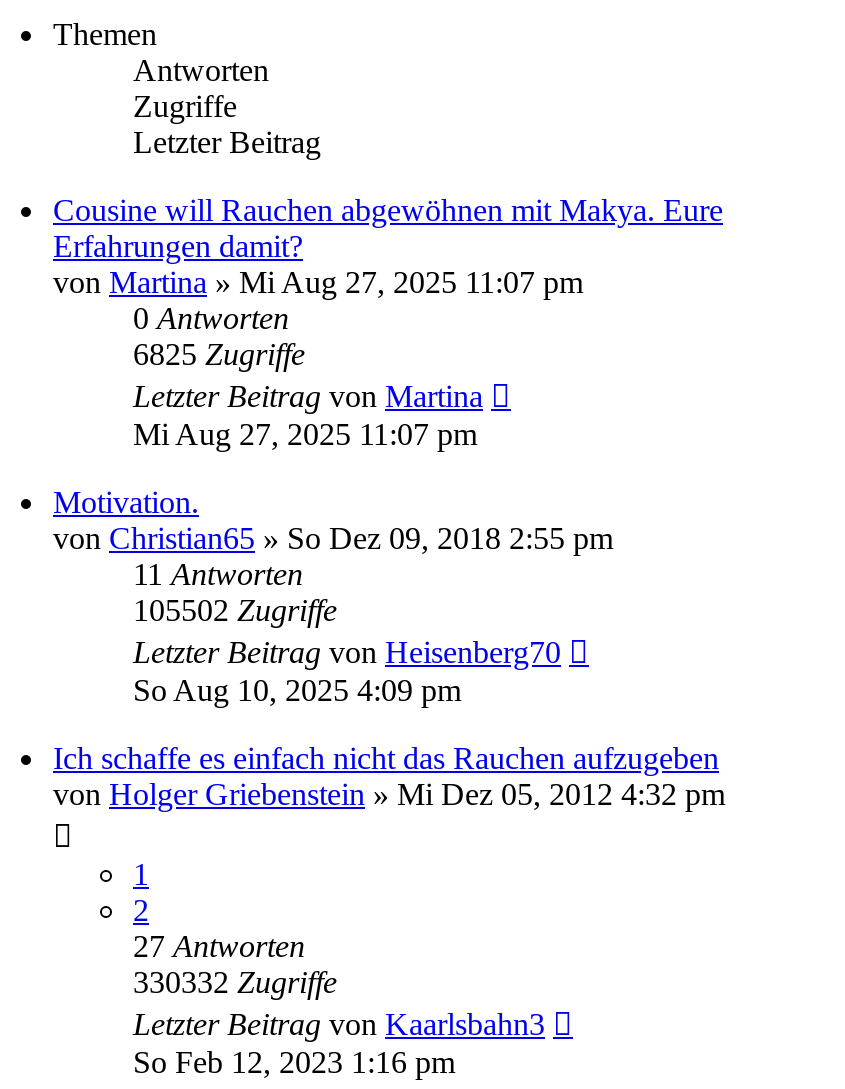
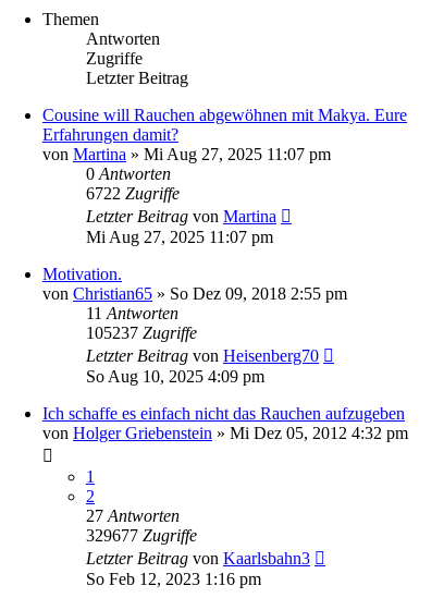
[133,337,305,371] 6825 Zugriffe -> [86,184,180,202] 6722 Zugriffe
[133,593,337,627] 105502 Zugriffe -> [86,323,197,342] 105237 Zugriffe
[133,965,337,999] 330332 Zugriffe -> [86,526,197,545] 329677 Zugriffe

